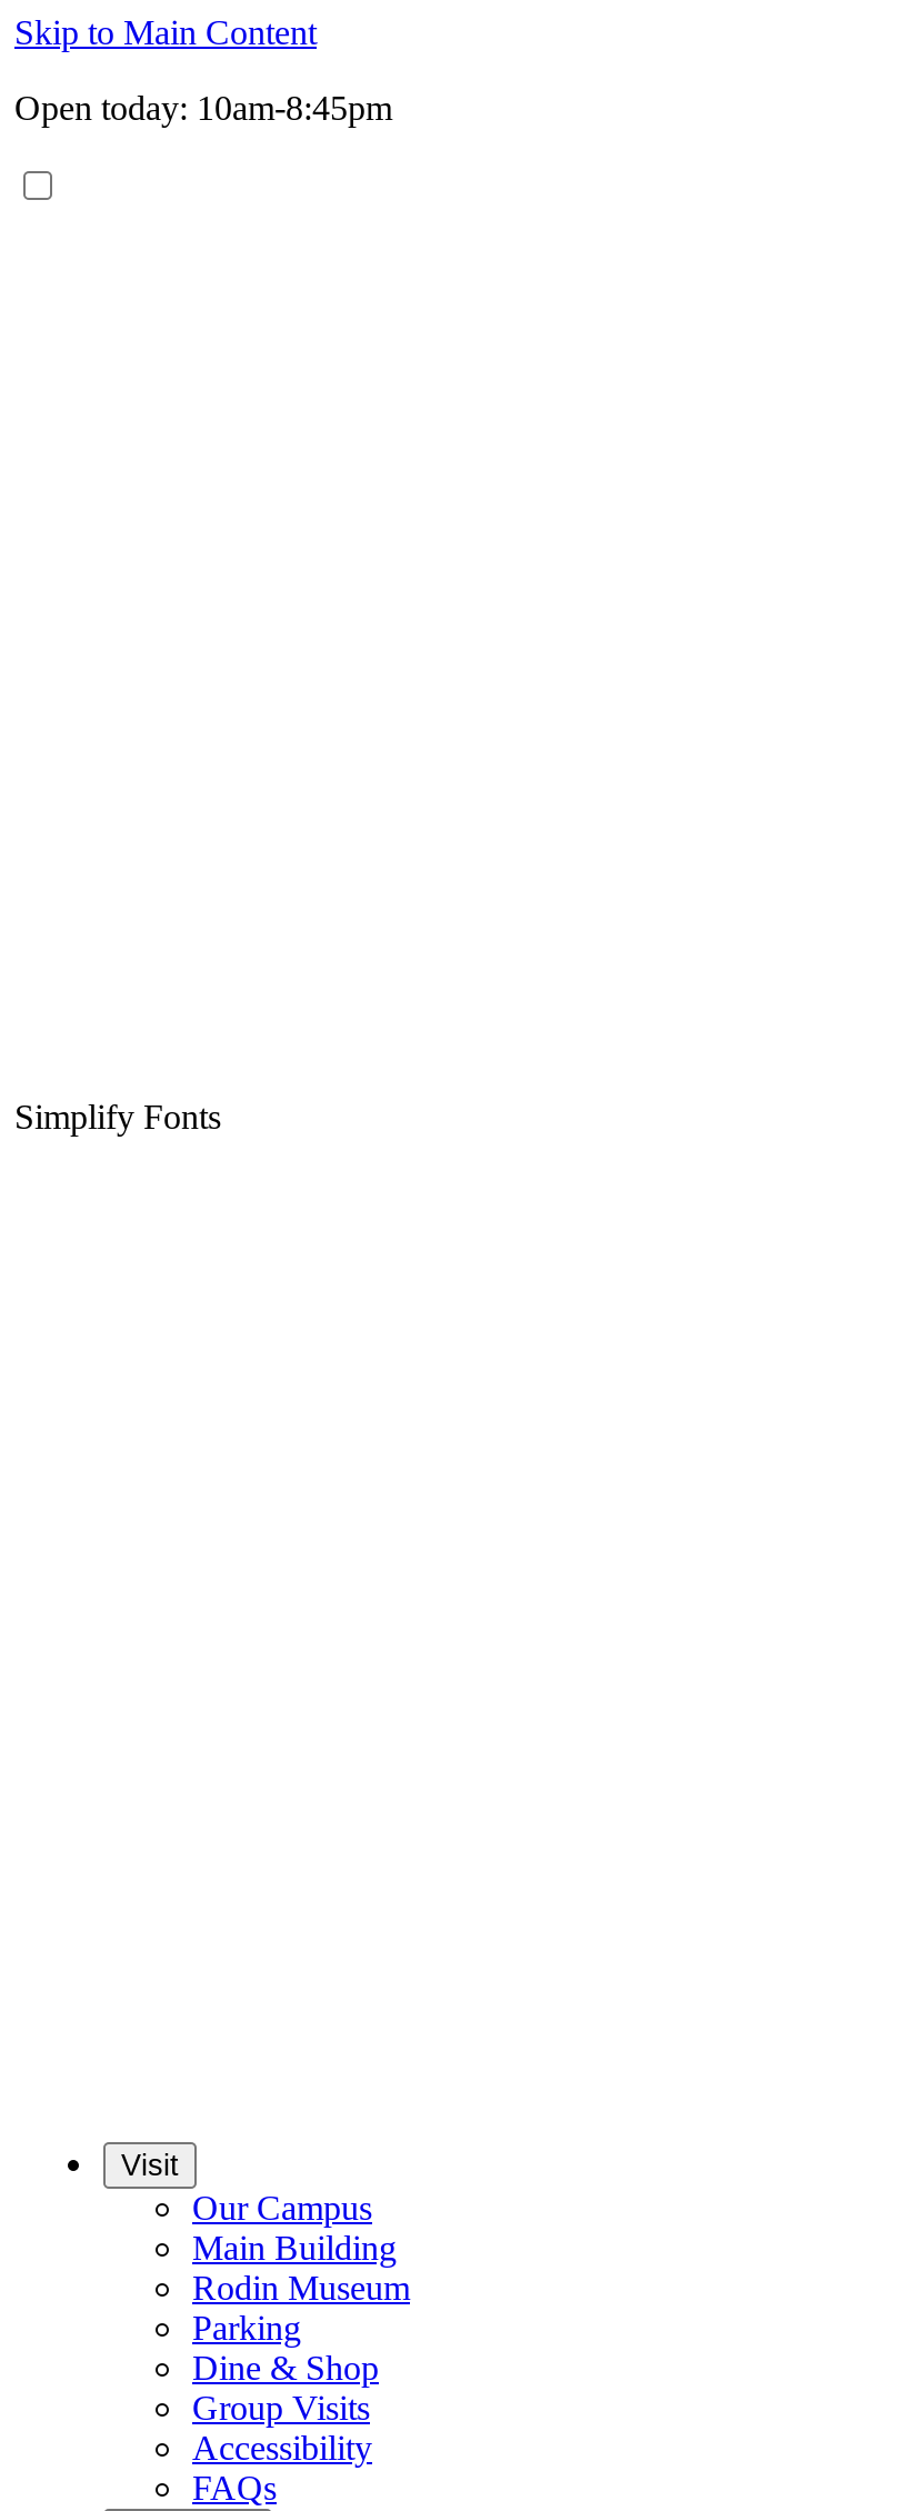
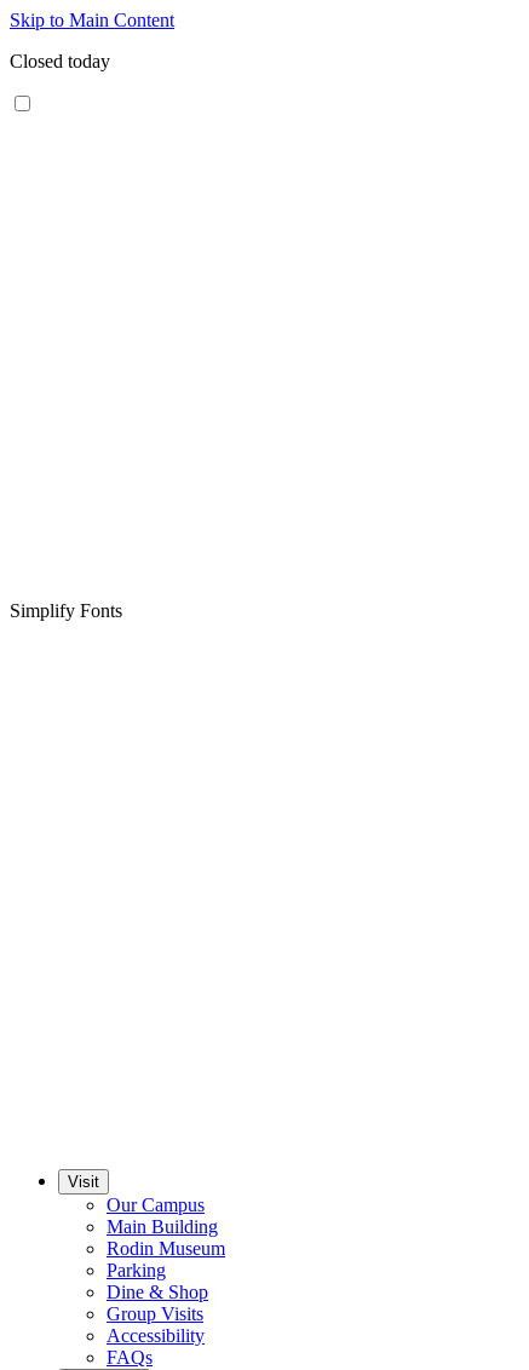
[14,89,392,127] Open today: 10am-8:45pm -> [10,51,110,71] Closed today

